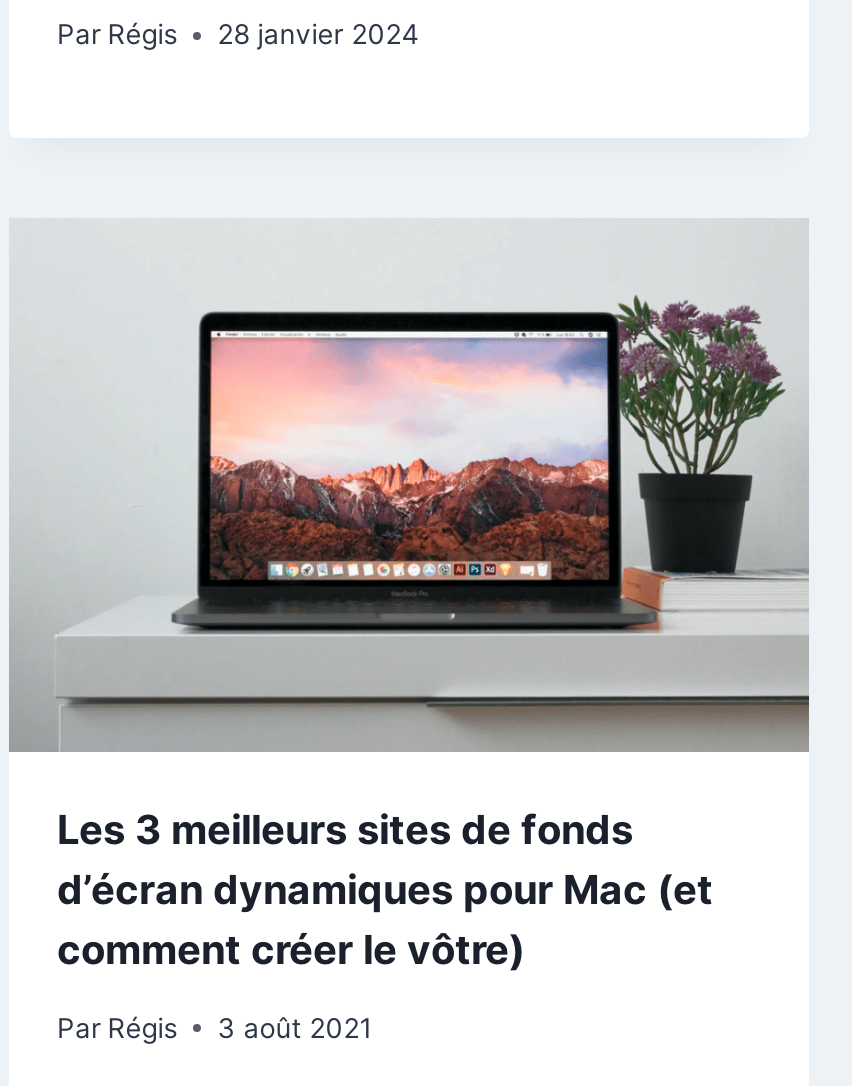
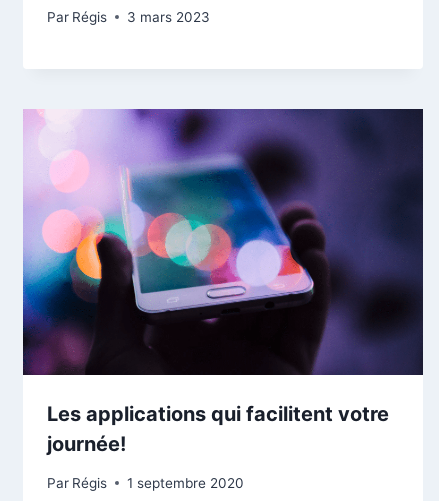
[57,18,419,50] Par Régis 28 janvier 2024 -> [47,9,210,25] Par Régis 3 mars 2023
[11,221,809,974] [image] | Les 3 meilleurs sites de fonds | d’écran dynamiques pour Mac (et | comment créer le vôtre) -> [23,108,424,456] [image] | Les applications qui facilitent votre | journée!
[57,1011,371,1043] Par Régis 3 août 2021 -> [47,475,244,491] Par Régis 1 septembre 2020

